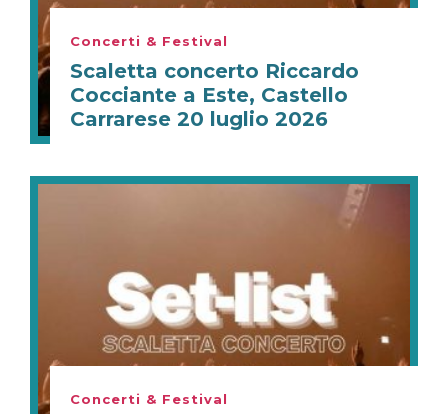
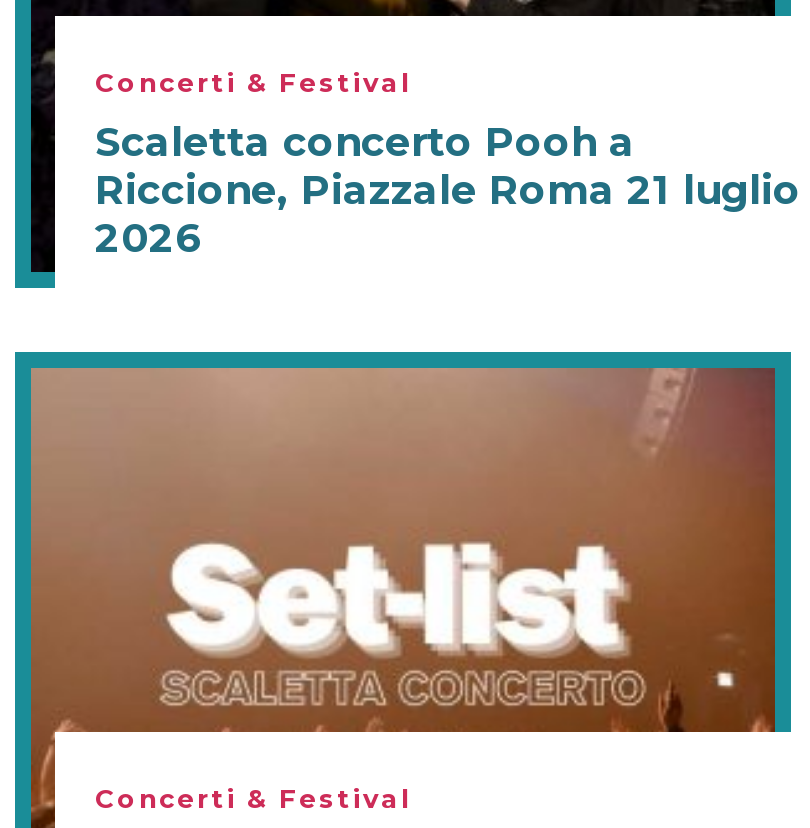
[70,59,359,131] Scaletta concerto Riccardo | Cocciante a Este, Castello | Carrarese 20 luglio 2026 -> [95,119,801,263] Scaletta concerto Pooh a | Riccione, Piazzale Roma 21 luglio | 2026

